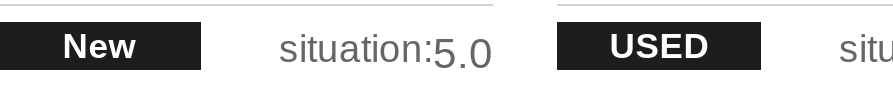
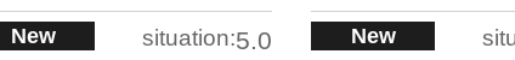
[609,26,709,66] USED -> [351,24,396,48] New

